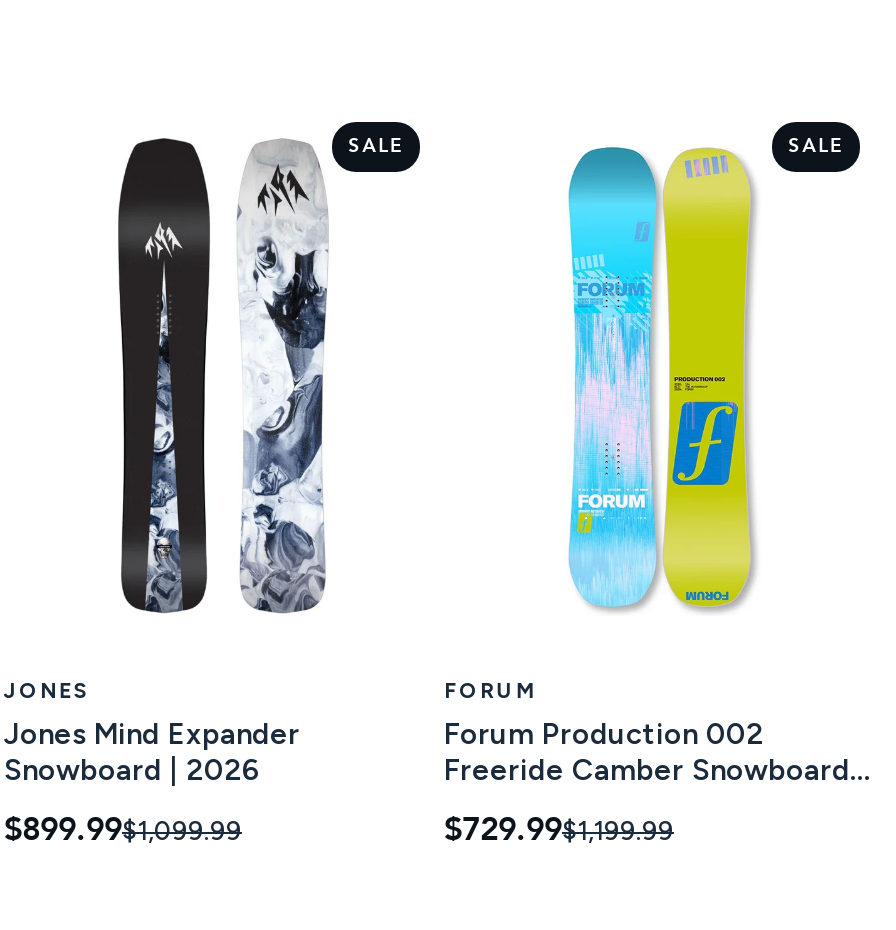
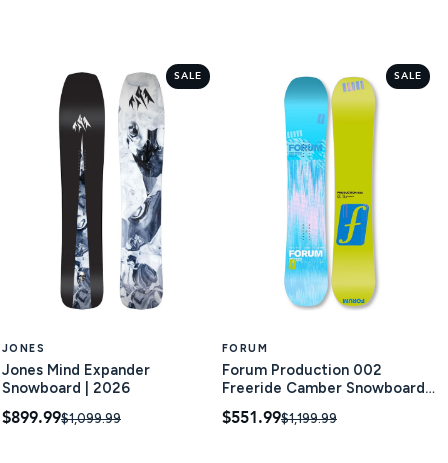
[444,811,674,849] $729.99$1,199.99 -> [222,408,337,427] $551.99$1,199.99

